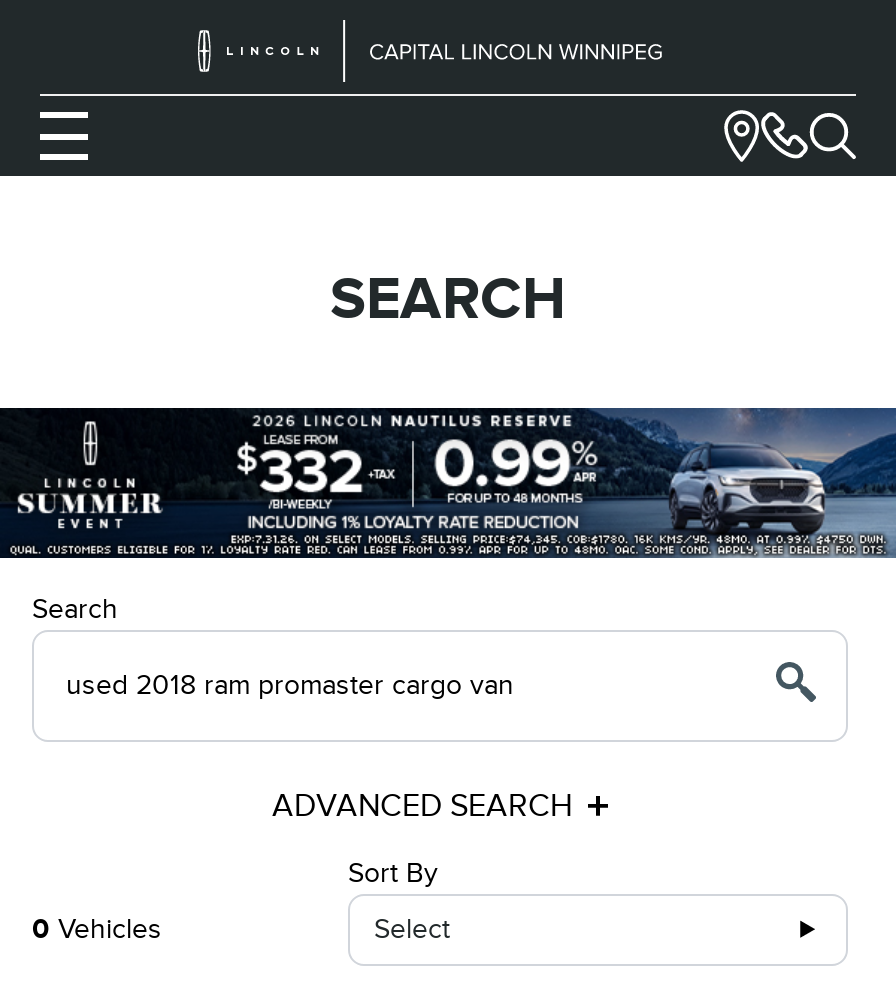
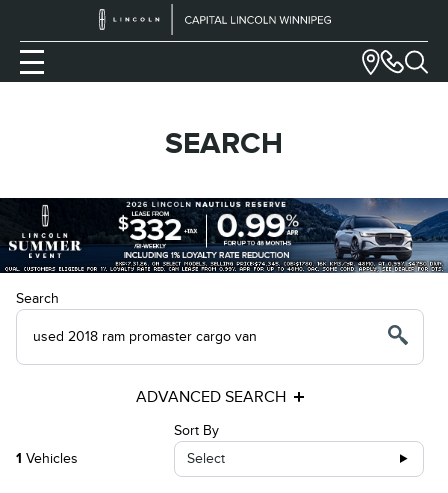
[32,911,162,945] 0 Vehicles -> [16,450,78,467] 1 Vehicles

